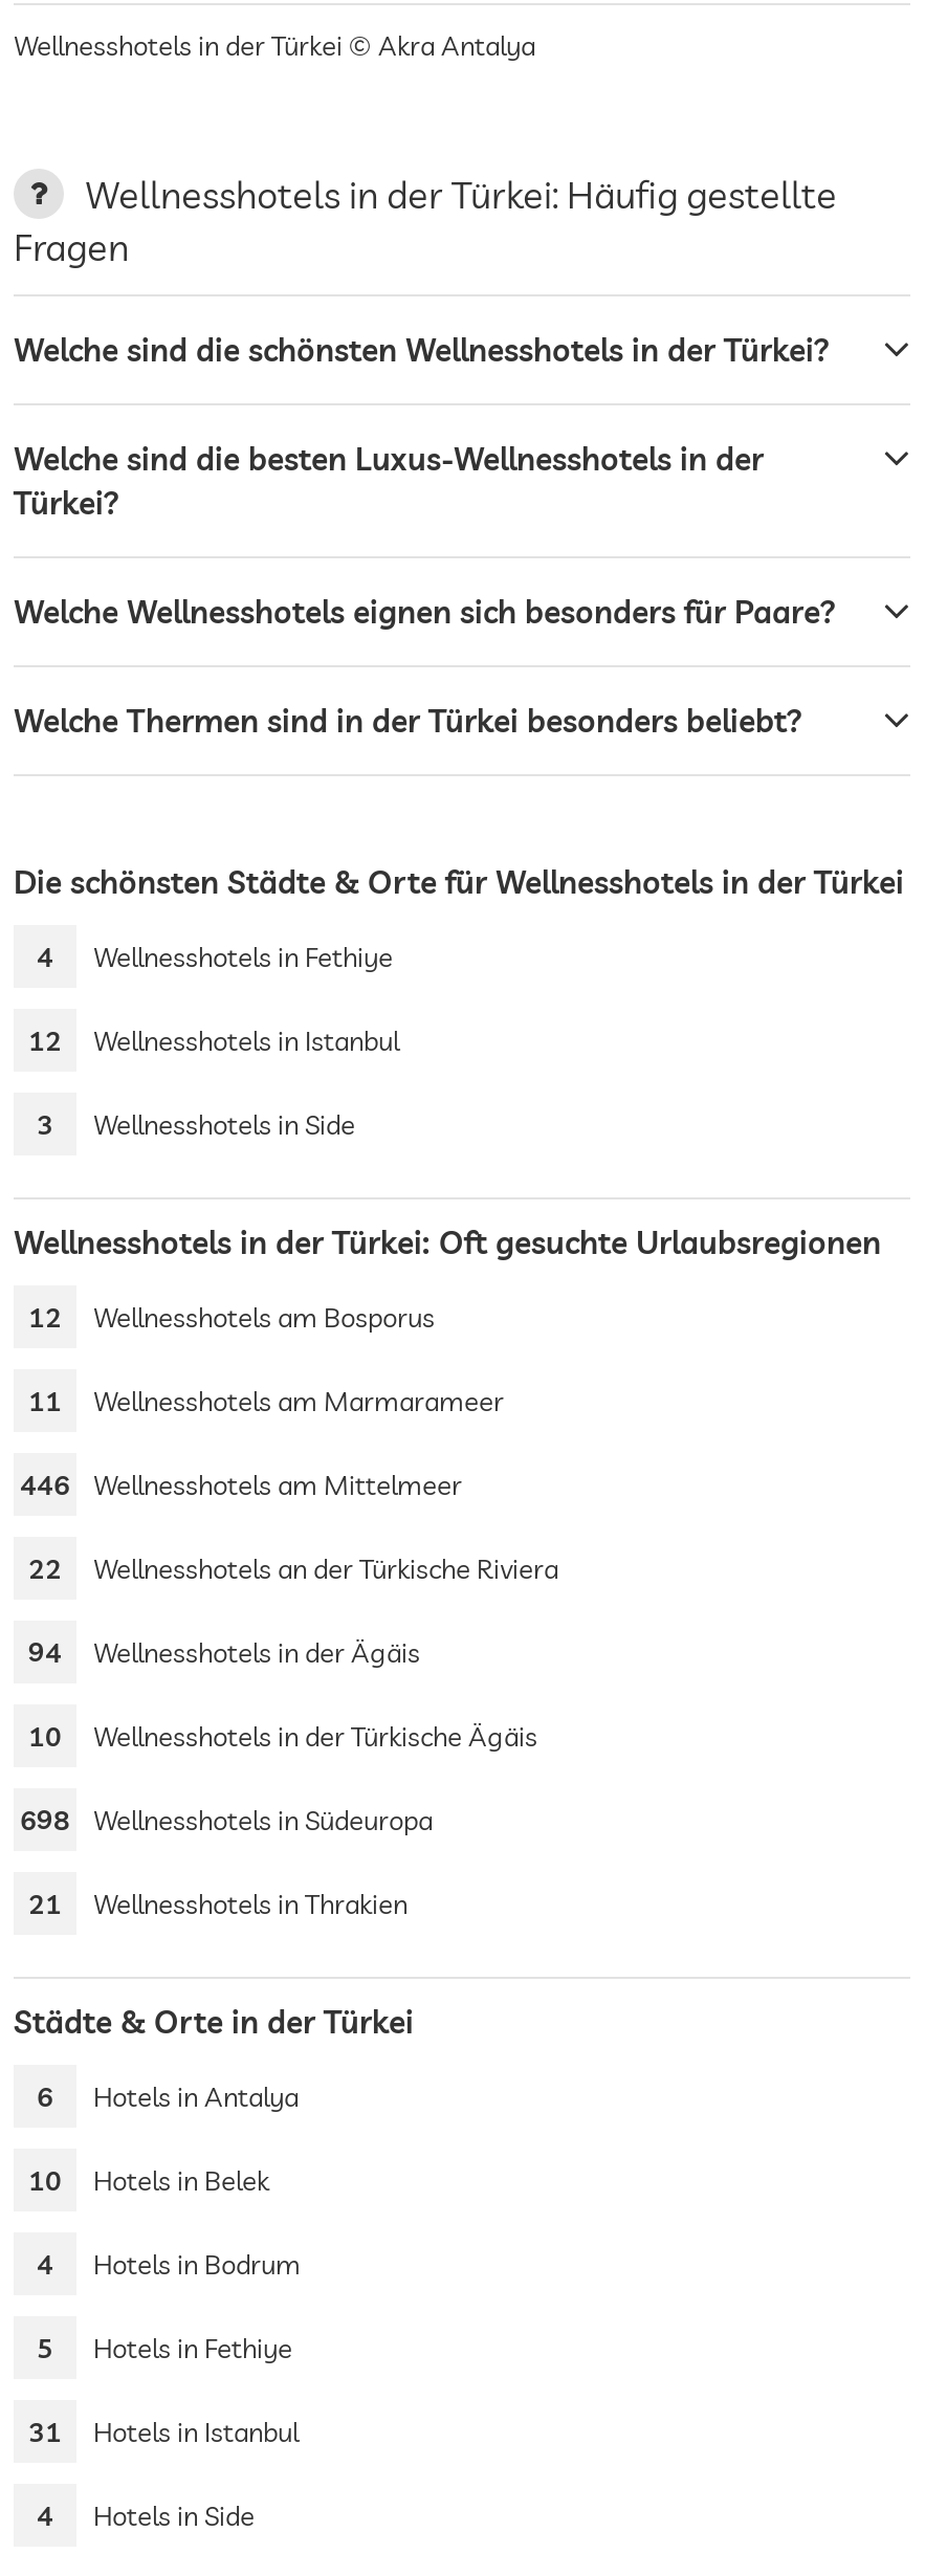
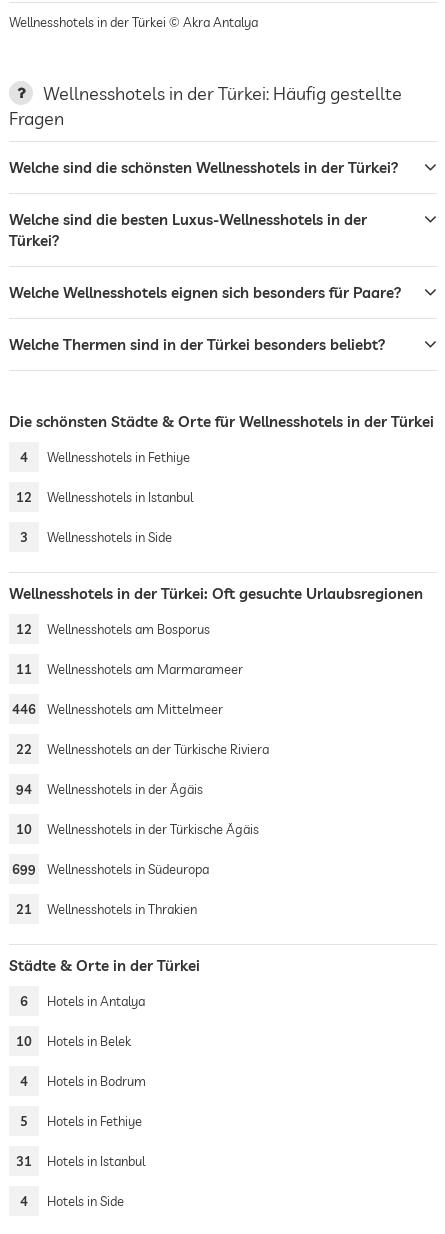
[20,1803,433,1836] 698 Wellnesshotels in Südeuropa -> [12,861,209,877] 699 Wellnesshotels in Südeuropa

